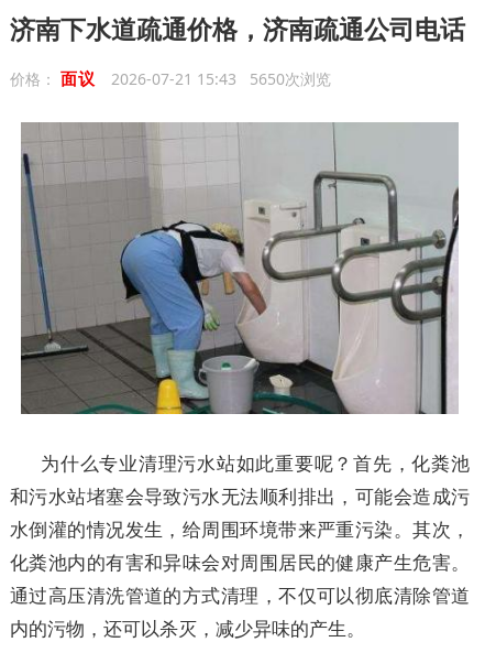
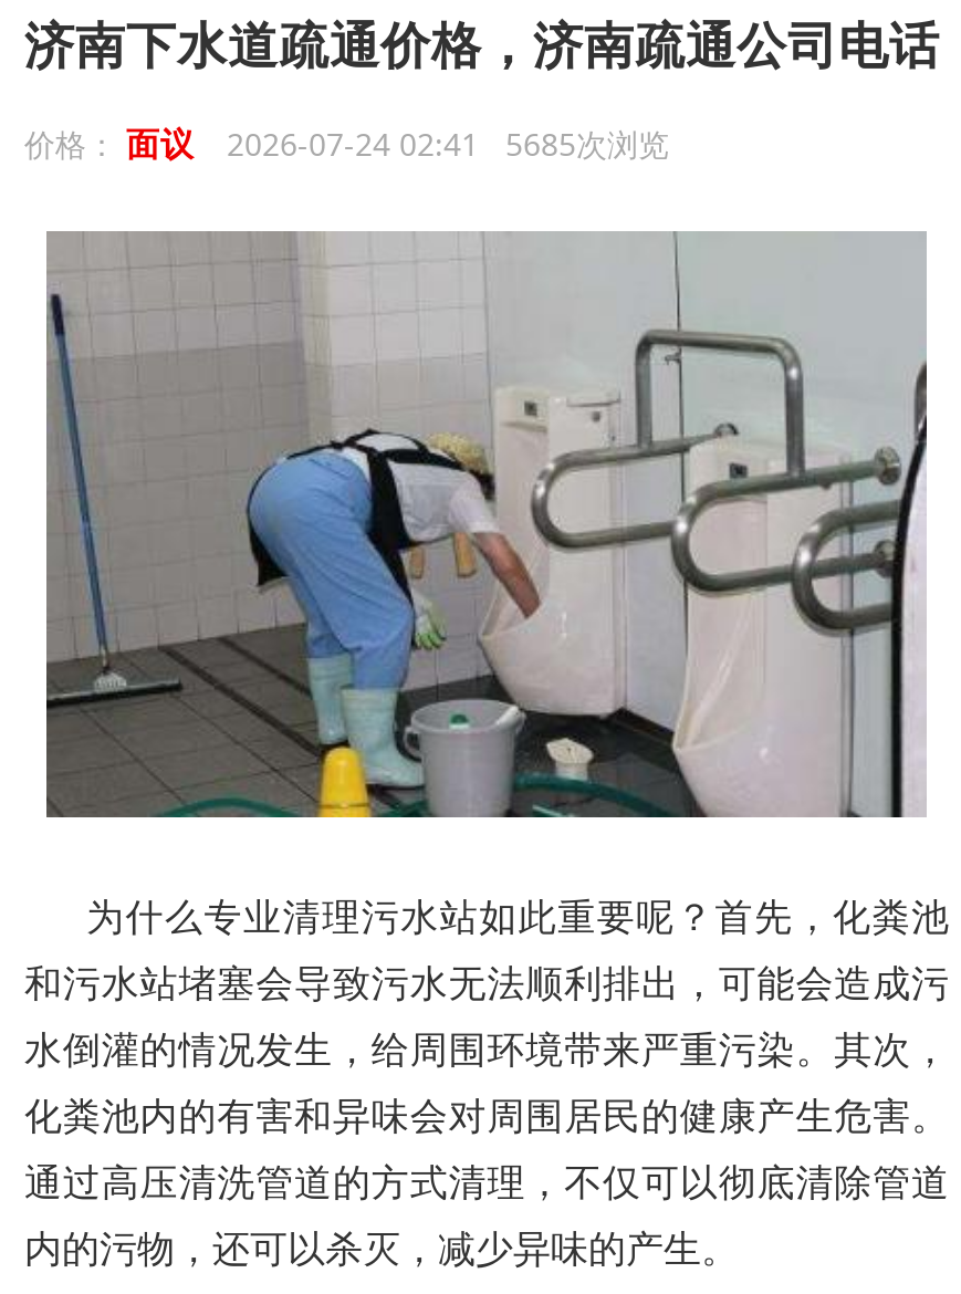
[10,67,330,89] 价格：面议 2026-07-21 15:43 5650次浏览 -> [24,121,669,165] 价格：面议 2026-07-24 02:41 5685次浏览

